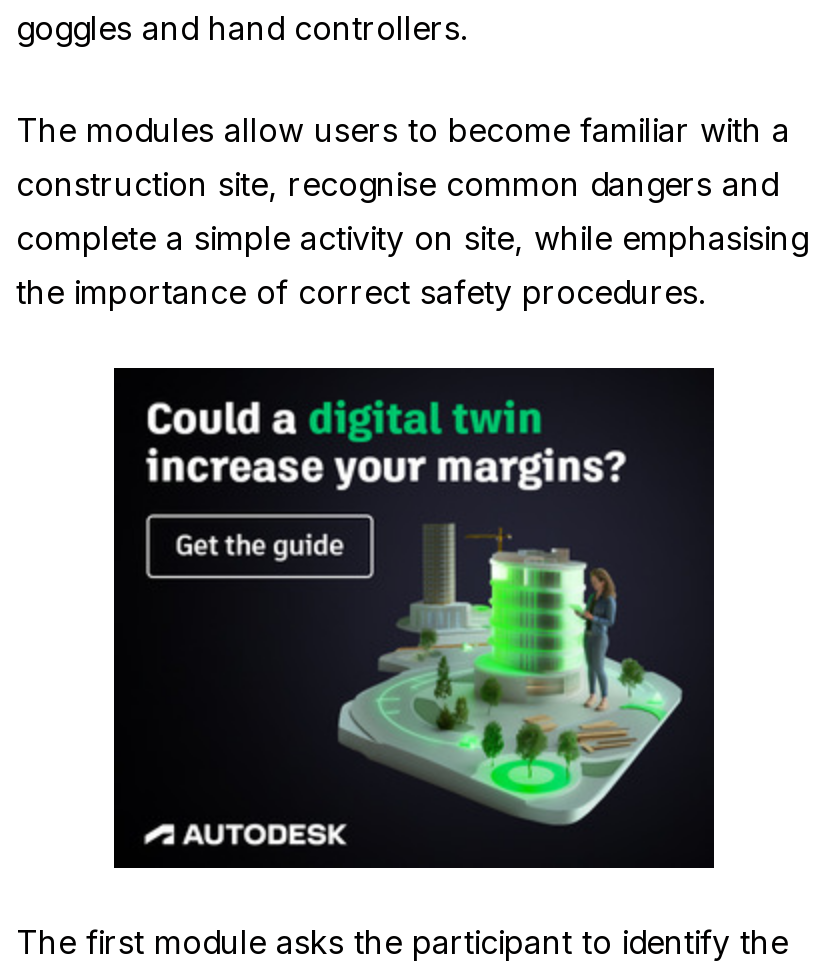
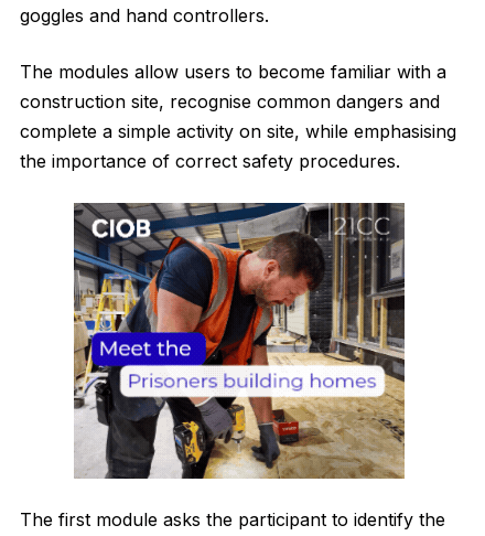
[112,366,716,870] [image] -> [73,202,406,480] [image]

